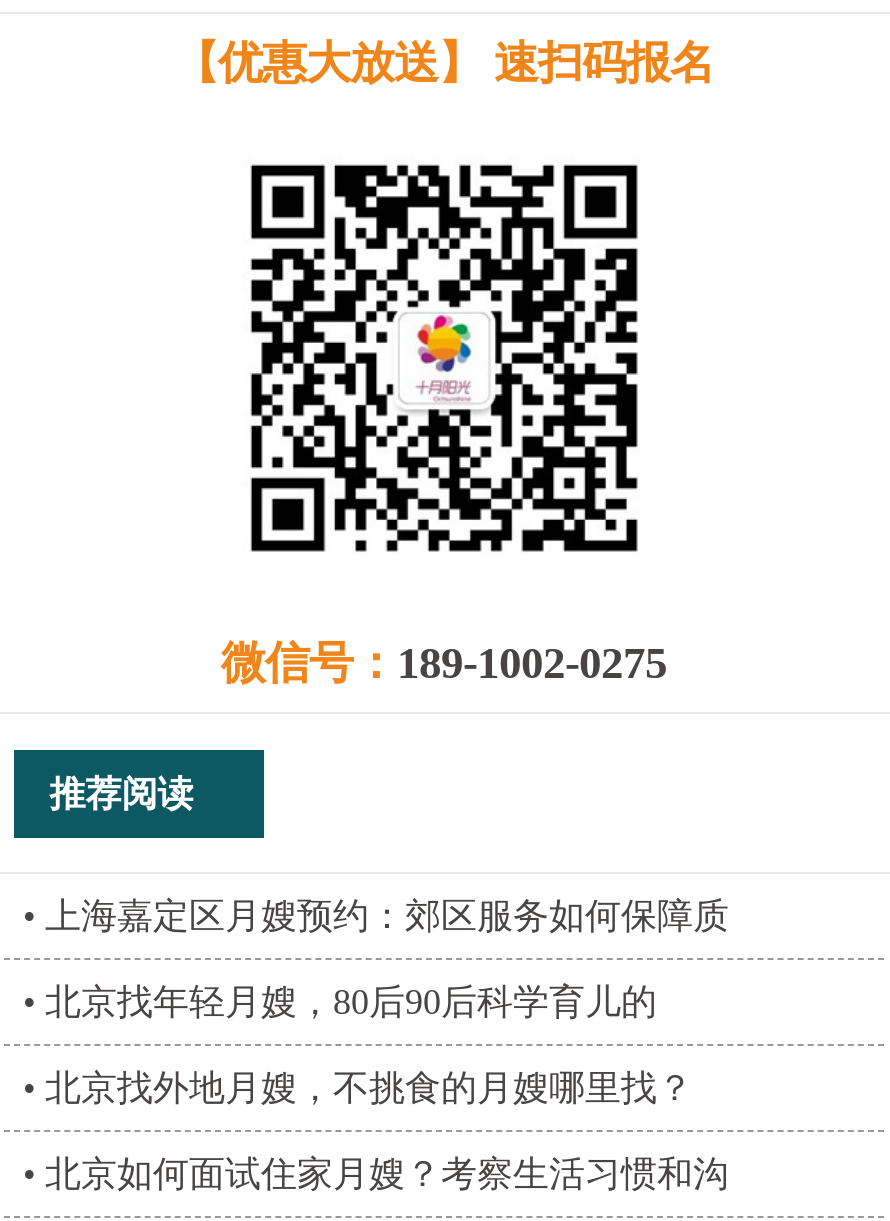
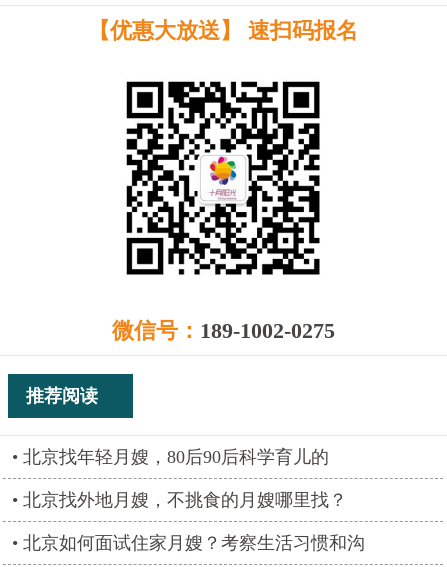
[45,897,729,937] 上海嘉定区月嫂预约：郊区服务如何保障质 -> none

